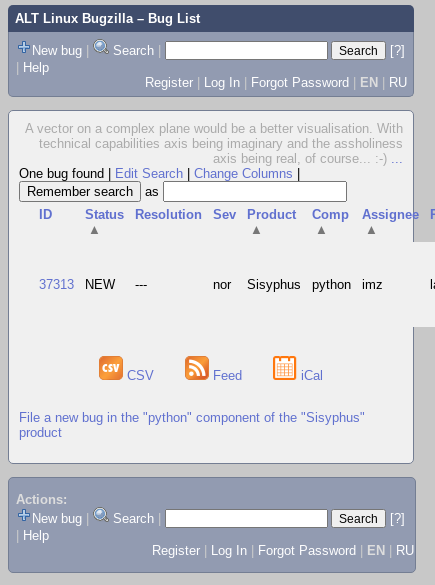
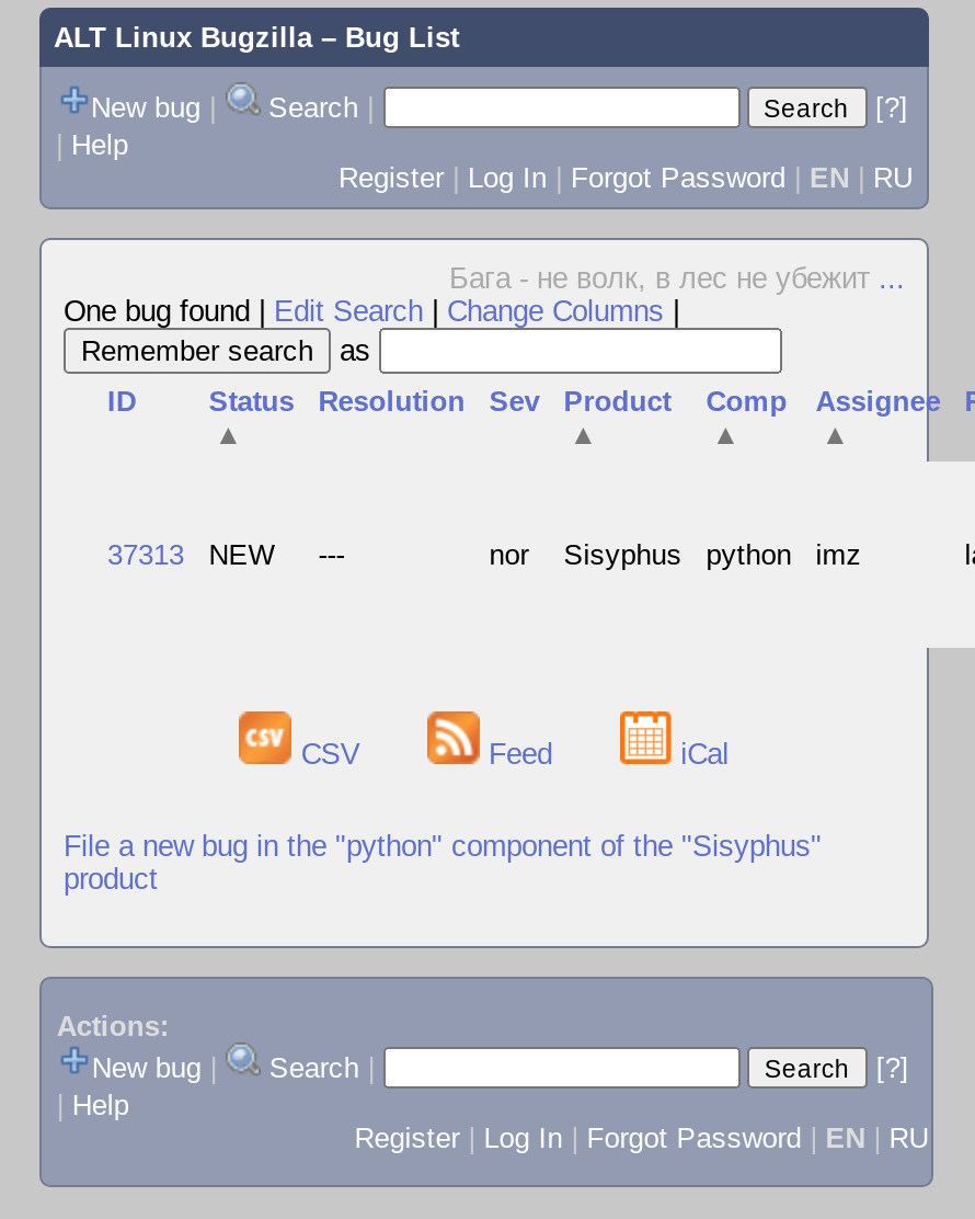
[25,121,403,166] A vector on a complex plane would be a better visualisation. With | technical capabilities axis being imaginary and the assholiness | axis being real, of course... :-)... -> [449,262,905,295] Бага - не волк, в лес не убежит...

